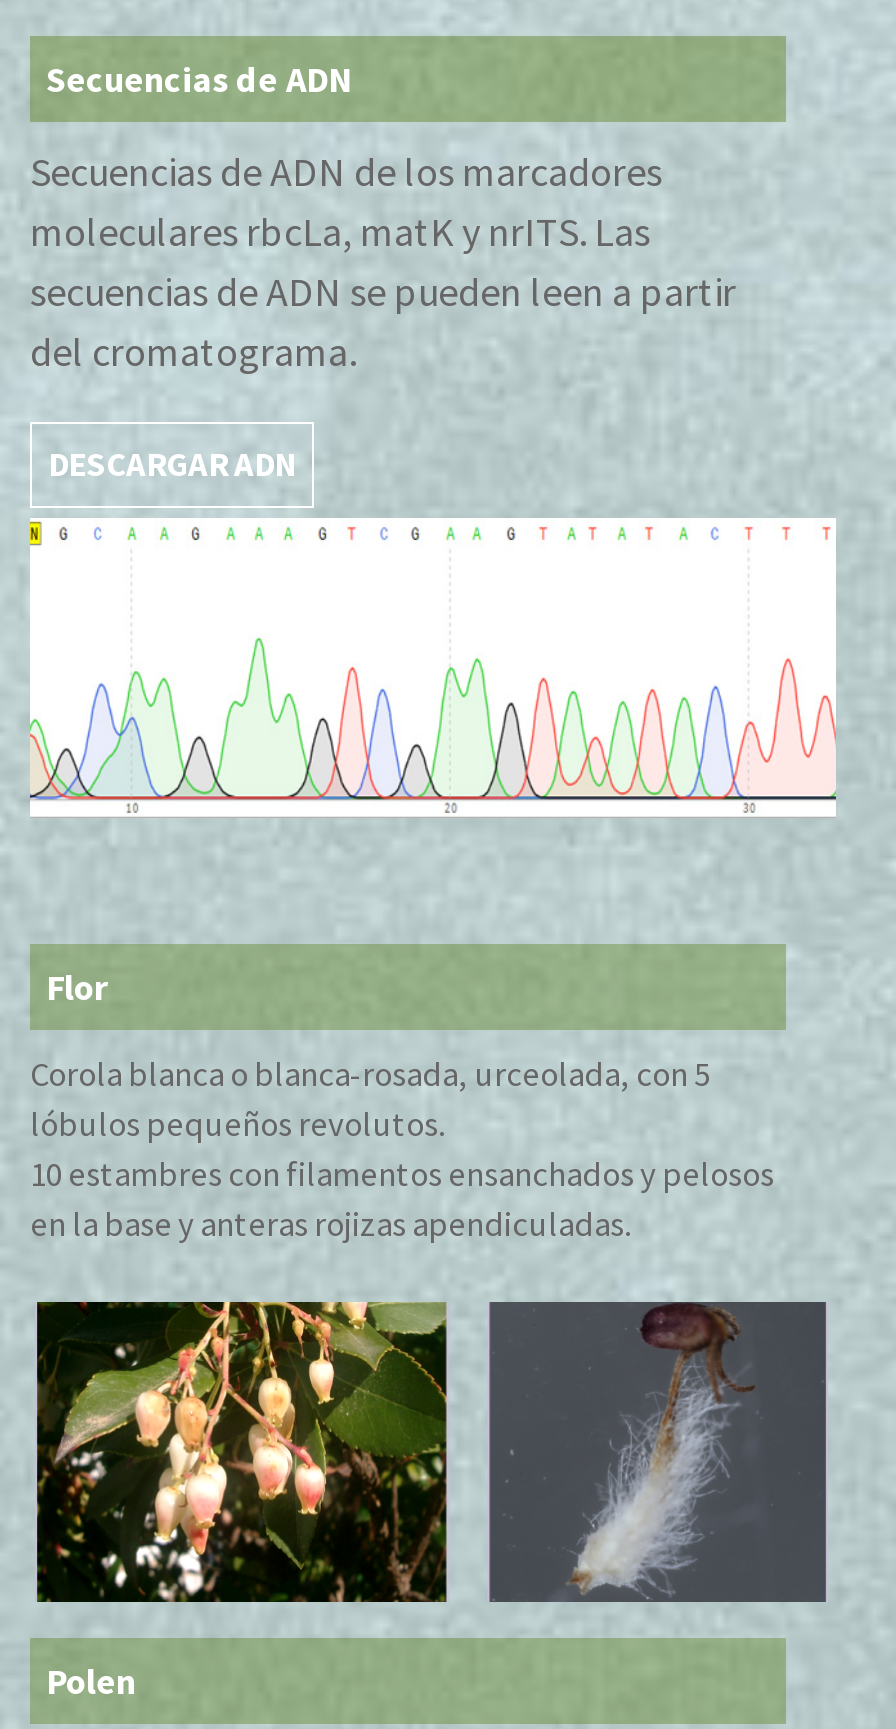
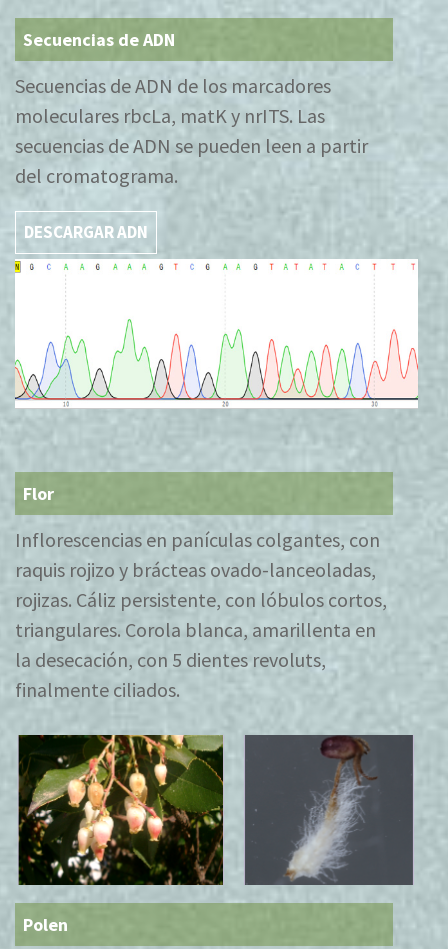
[30,1052,774,1246] Corola blanca o blanca-rosada, urceolada, con 5 | lóbulos pequeños revolutos. | 10 estambres con filamentos ensanchados y pelosos | en la base y anteras rojizas apendiculadas. -> [15,527,387,702] Inflorescencias en panículas colgantes, con | raquis rojizo y brácteas ovado-lanceoladas, | rojizas. Cáliz persistente, con lóbulos cortos, | triangulares. Corola blanca, amarillenta en | la desecación, con 5 dientes revoluts, | finalmente ciliados.

